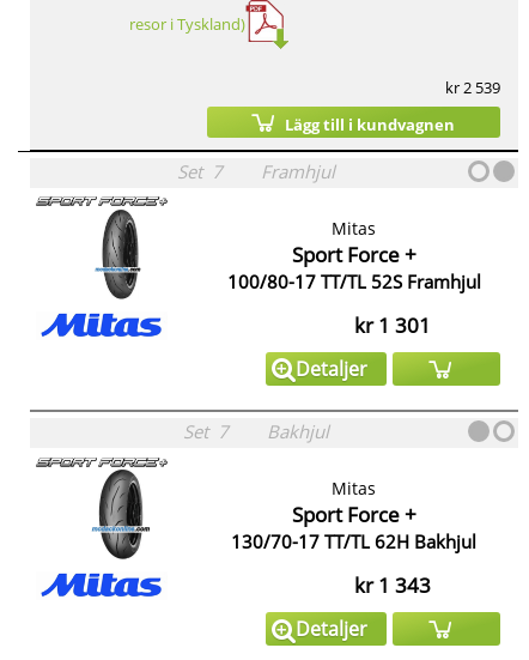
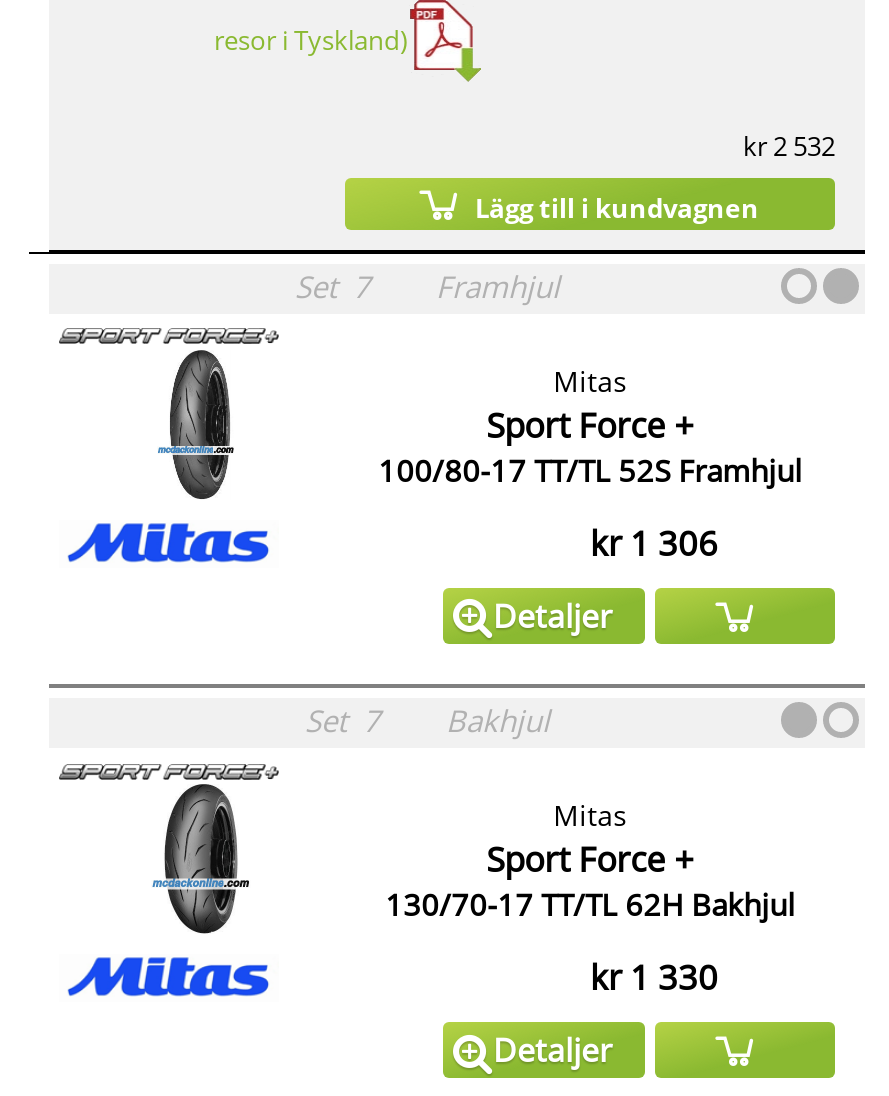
[445,76,500,98] kr 2 539 -> [743,127,835,163] kr 2 532
[354,311,430,339] kr 1 301 -> [590,520,718,566] kr 1 306
[354,572,430,599] kr 1 343 -> [590,955,718,1001] kr 1 330

